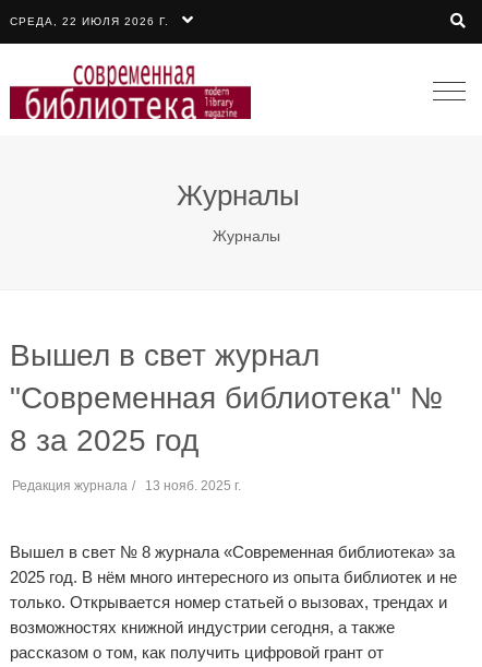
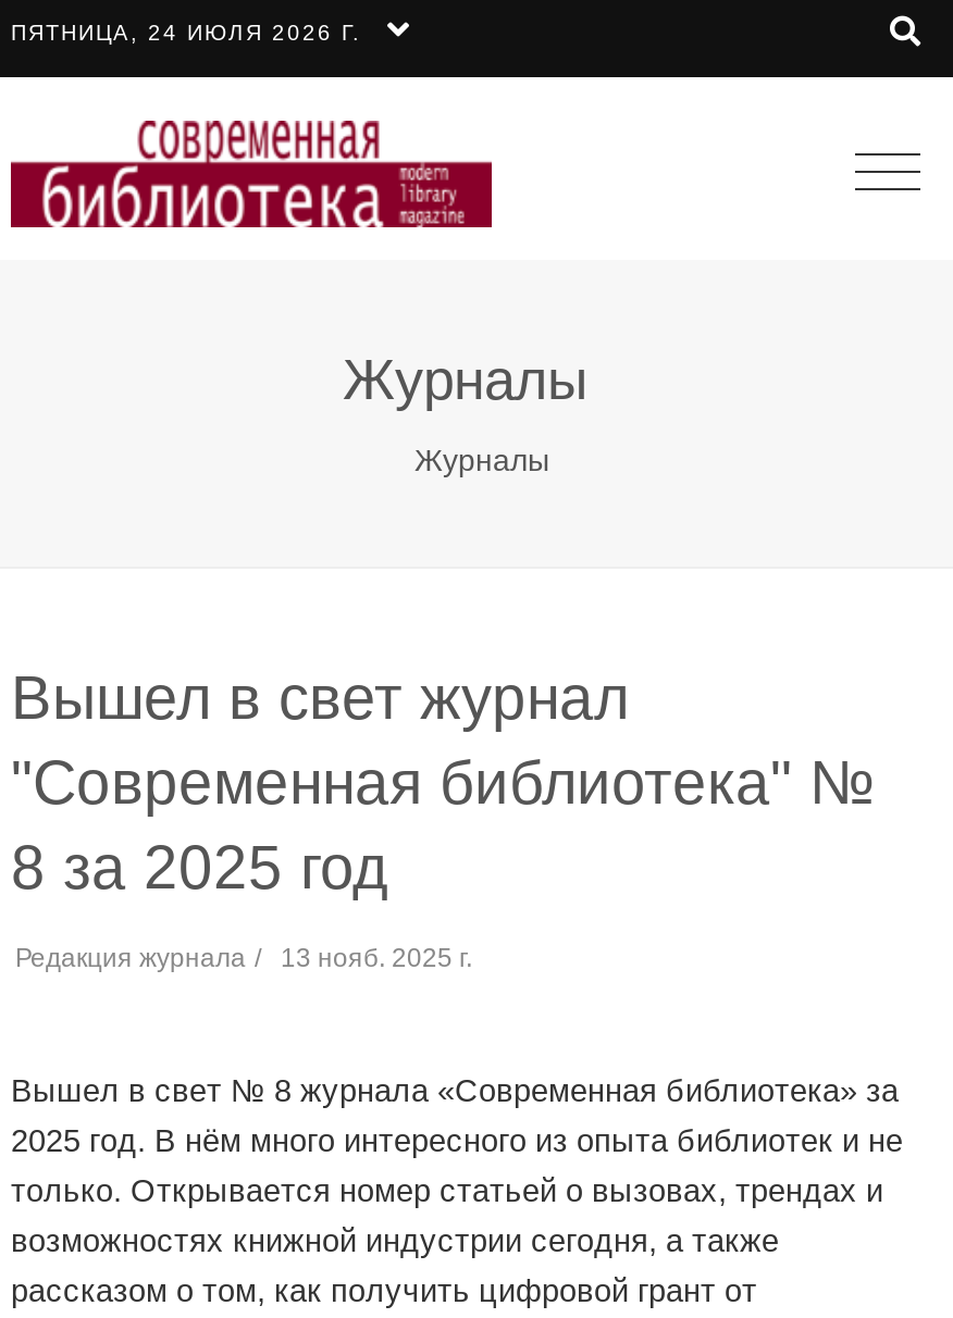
[10,15,169,27] СРЕДА, 22 ИЮЛЯ 2026 Г. -> [11,21,361,45] ПЯТНИЦА, 24 ИЮЛЯ 2026 Г.

